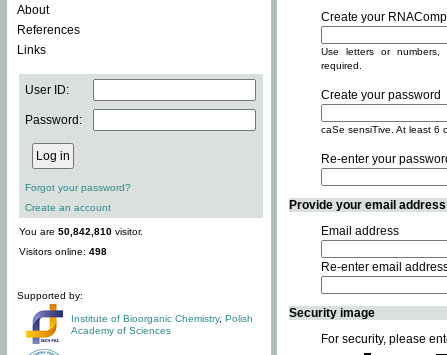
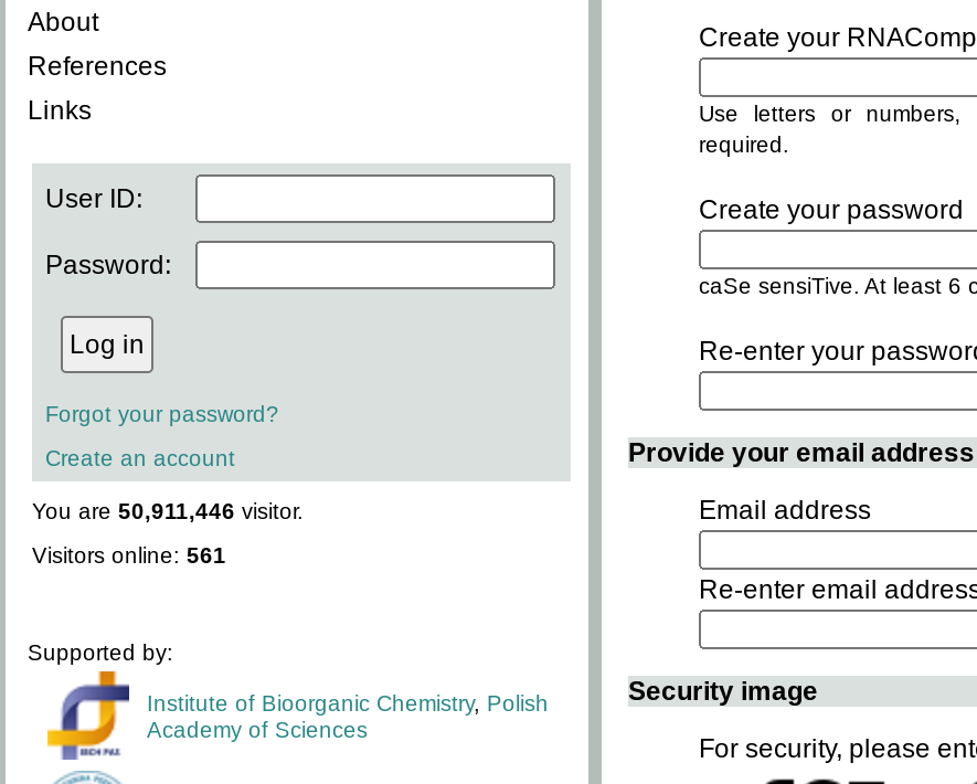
[19,226,143,237] You are 50,842,810 visitor. -> [32,499,304,523] You are 50,911,446 visitor.
[19,246,107,257] Visitors online: 498 -> [32,543,226,568] Visitors online: 561

